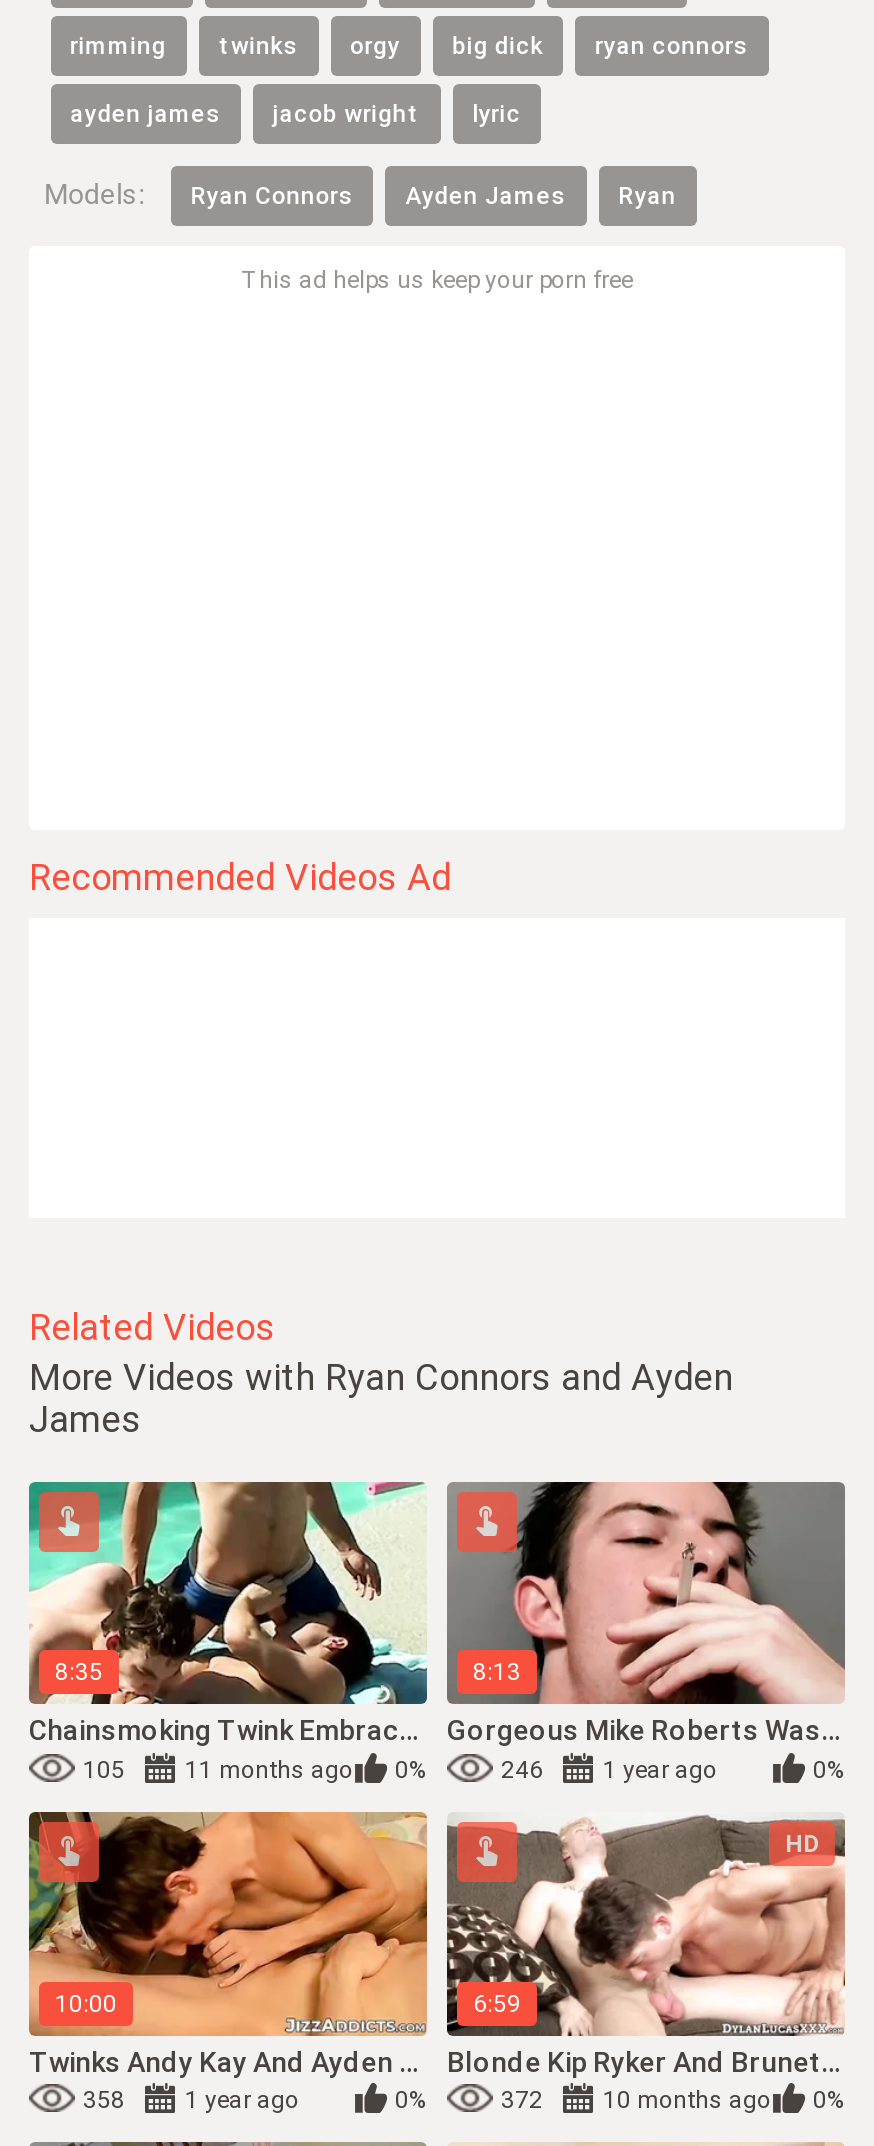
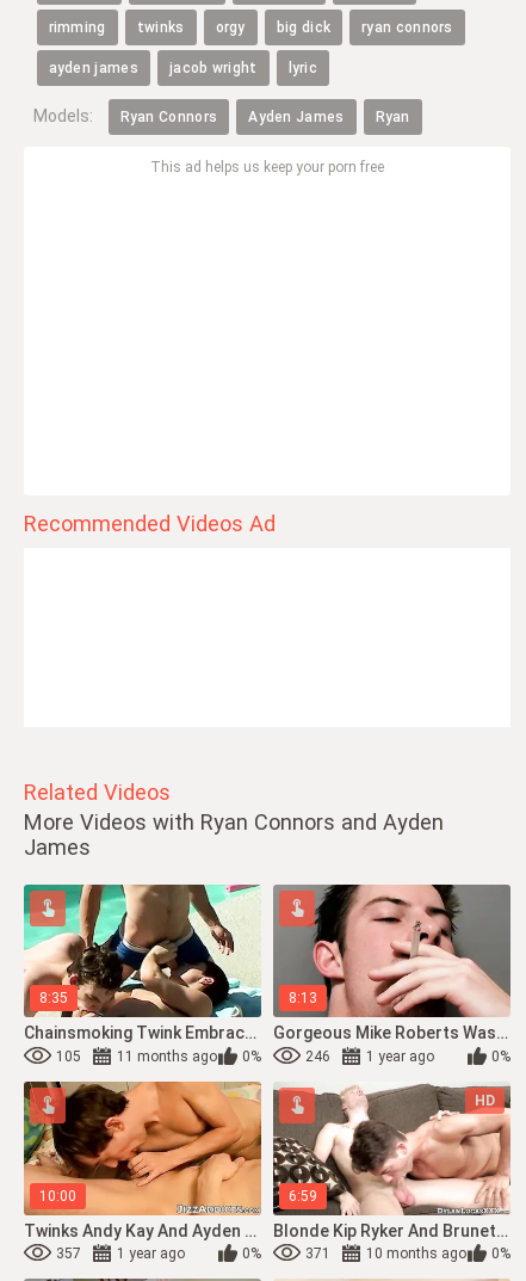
[83,2087,125,2115] 358 -> [56,1246,81,1262] 357
[501,2087,543,2115] 372 -> [305,1246,330,1262] 371

